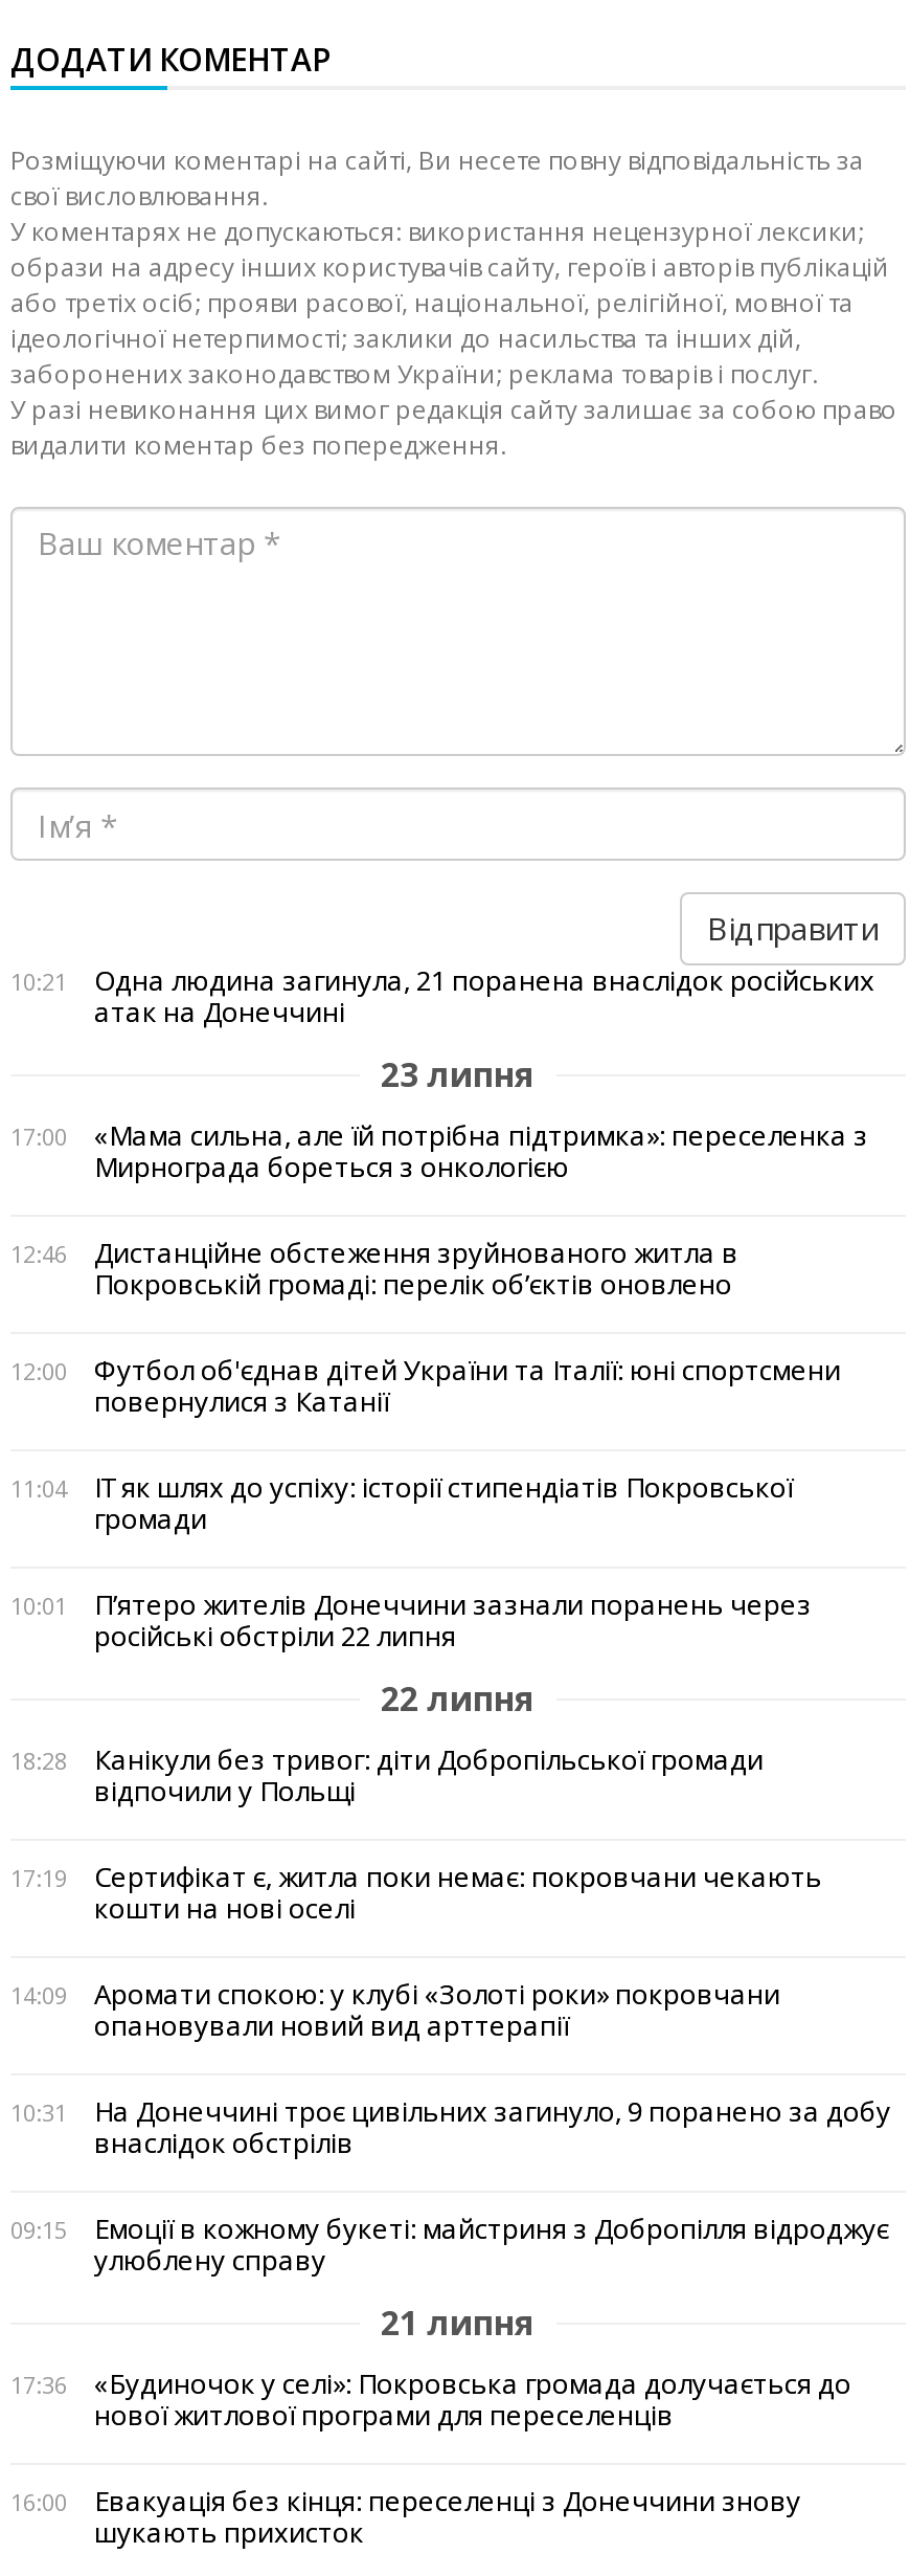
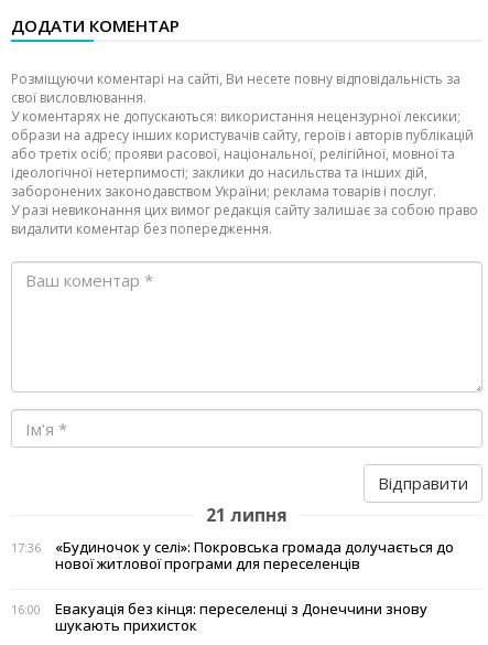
[10,961,891,2279] 10:21 | Одна людина загинула, 21 поранена внаслідок російських | атак на Донеччині | 23 липня | 17:00 | «Мама сильна, але їй потрібна підтримка»: переселенка з | Мирнограда бореться з онкологією | 12:46 | Дистанційне обстеження зруйнованого житла в | Покровській громаді: перелік об’єктів оновлено | 12:00 | Футбол об'єднав дітей України та Італії: юні спортсмени | повернулися з Катанії | 11:04 | ІТ як шлях до успіху: історії стипендіатів Покровської | громади | 10:01 | П’ятеро жителів Донеччини зазнали поранень через | російські обстріли 22 липня | 22 липня | 18:28 | Канікули без тривог: діти Добропільської громади | відпочили у Польщі | 17:19 | Сертифікат є, житла поки немає: покровчани чекають | кошти на нові оселі | 14:09 | Аромати спокою: у клубі «Золоті роки» покровчани | опановували новий вид арттерапії | 10:31 | На Донеччині троє цивільних загинуло, 9 поранено за добу | внаслідок обстрілів | 09:15 | Емоції в кожному букеті: майстриня з Добропілля відроджує | улюблену справу -> none

